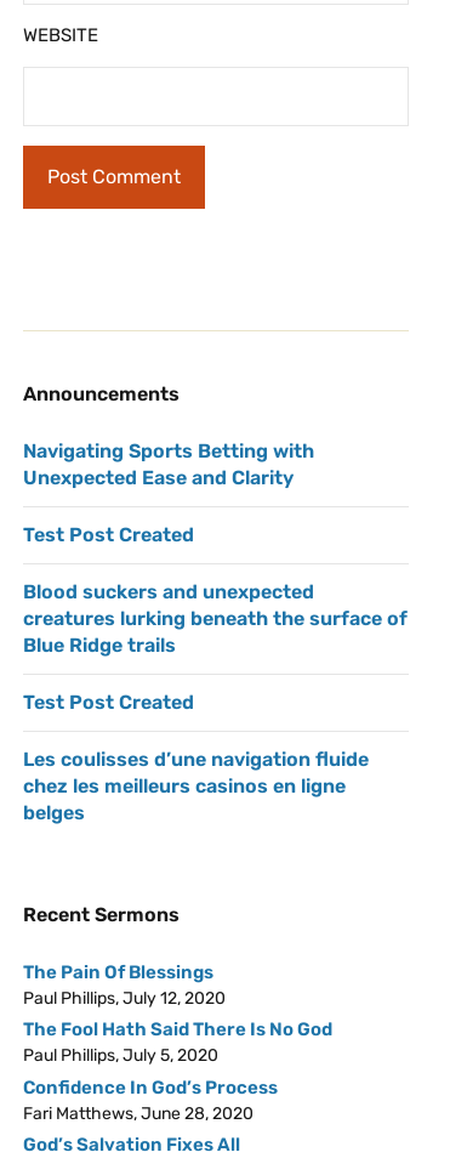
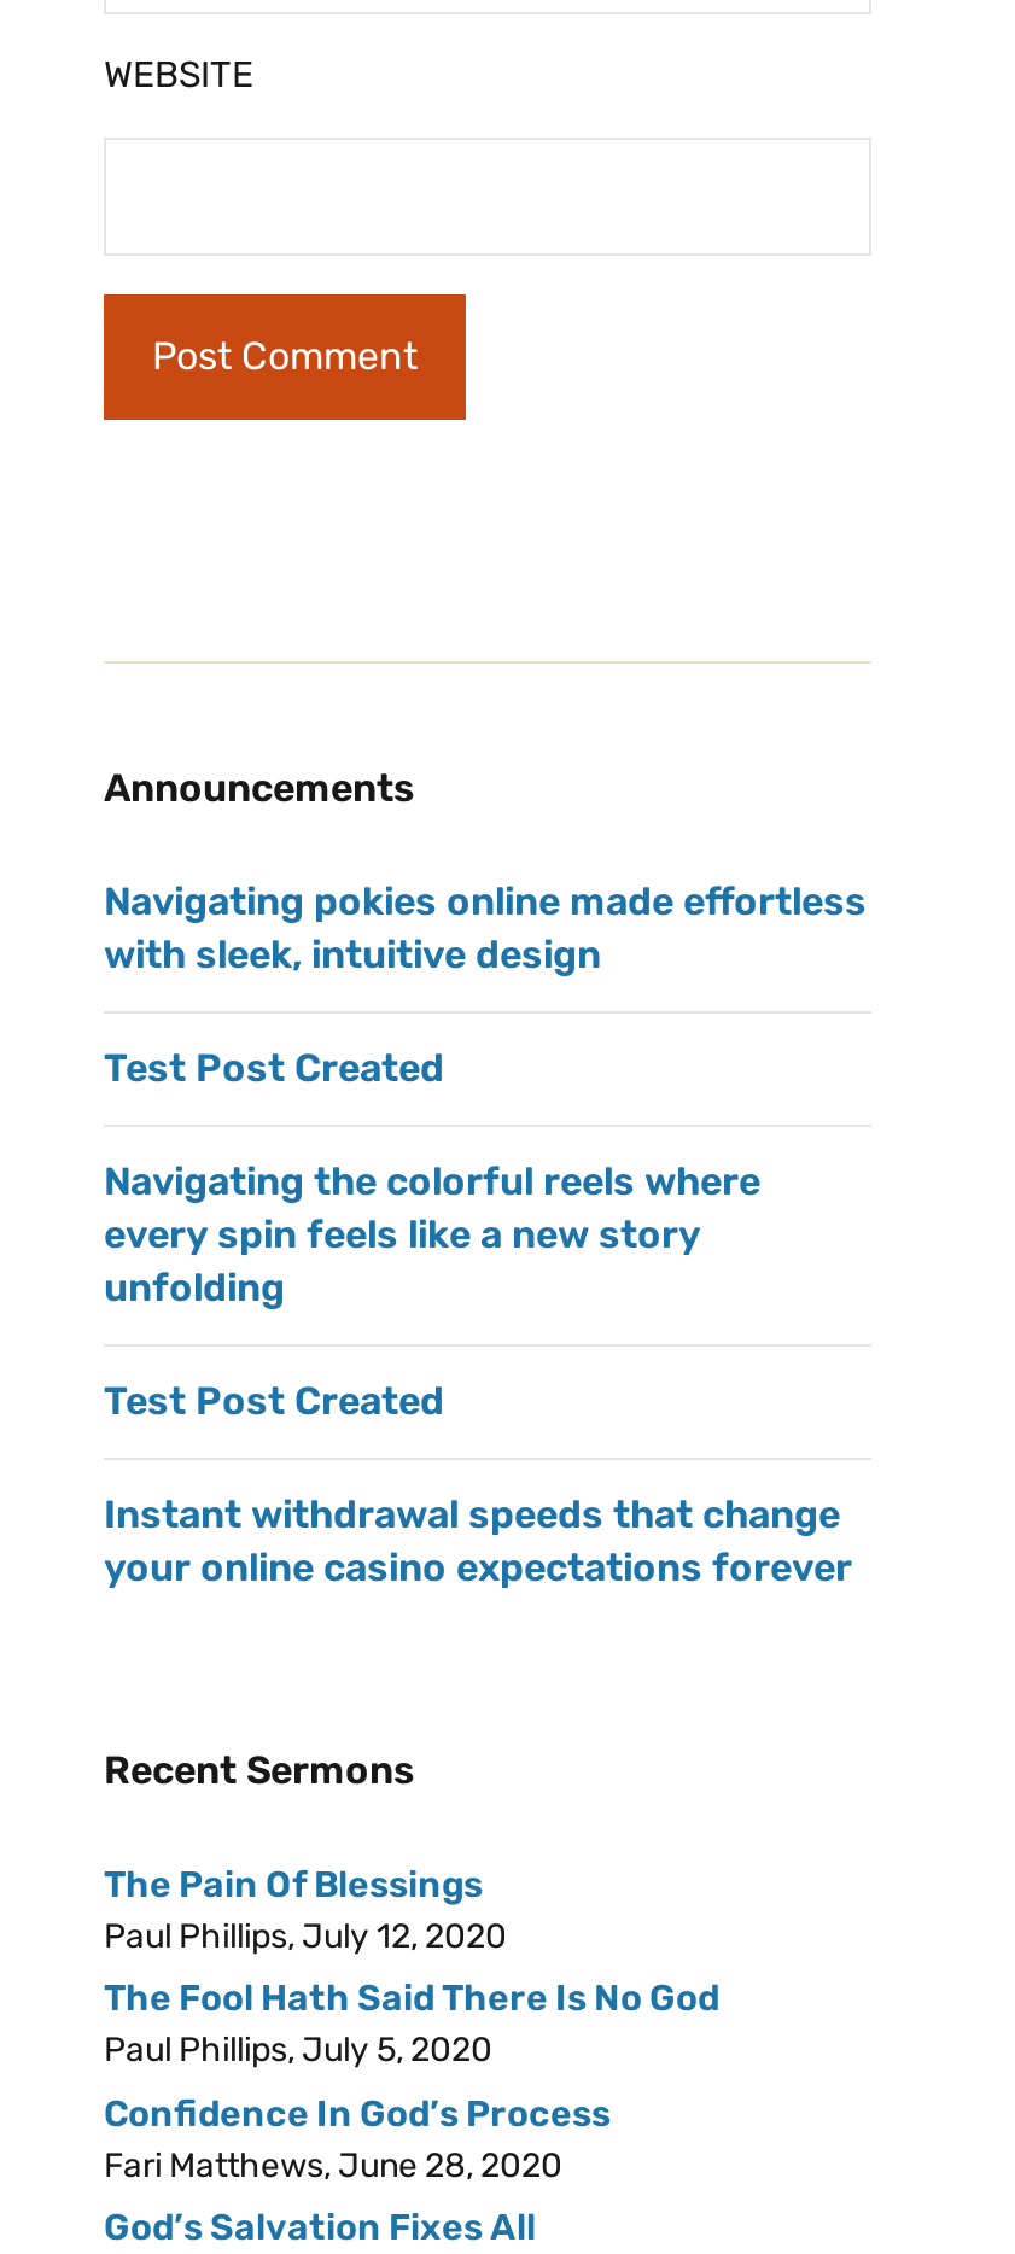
[23,439,314,489] Navigating Sports Betting with | Unexpected Ease and Clarity -> [104,877,867,976] Navigating pokies online made effortless | with sleek, intuitive design
[23,580,408,656] Blood suckers and unexpected | creatures lurking beneath the surface of | Blue Ridge trails -> [104,1157,760,1309] Navigating the colorful reels where | every spin feels like a new story | unfolding
[23,747,369,824] Les coulisses d’une navigation fluide | chez les meilleurs casinos en ligne | belges -> [104,1490,852,1589] Instant withdrawal speeds that change | your online casino expectations forever

